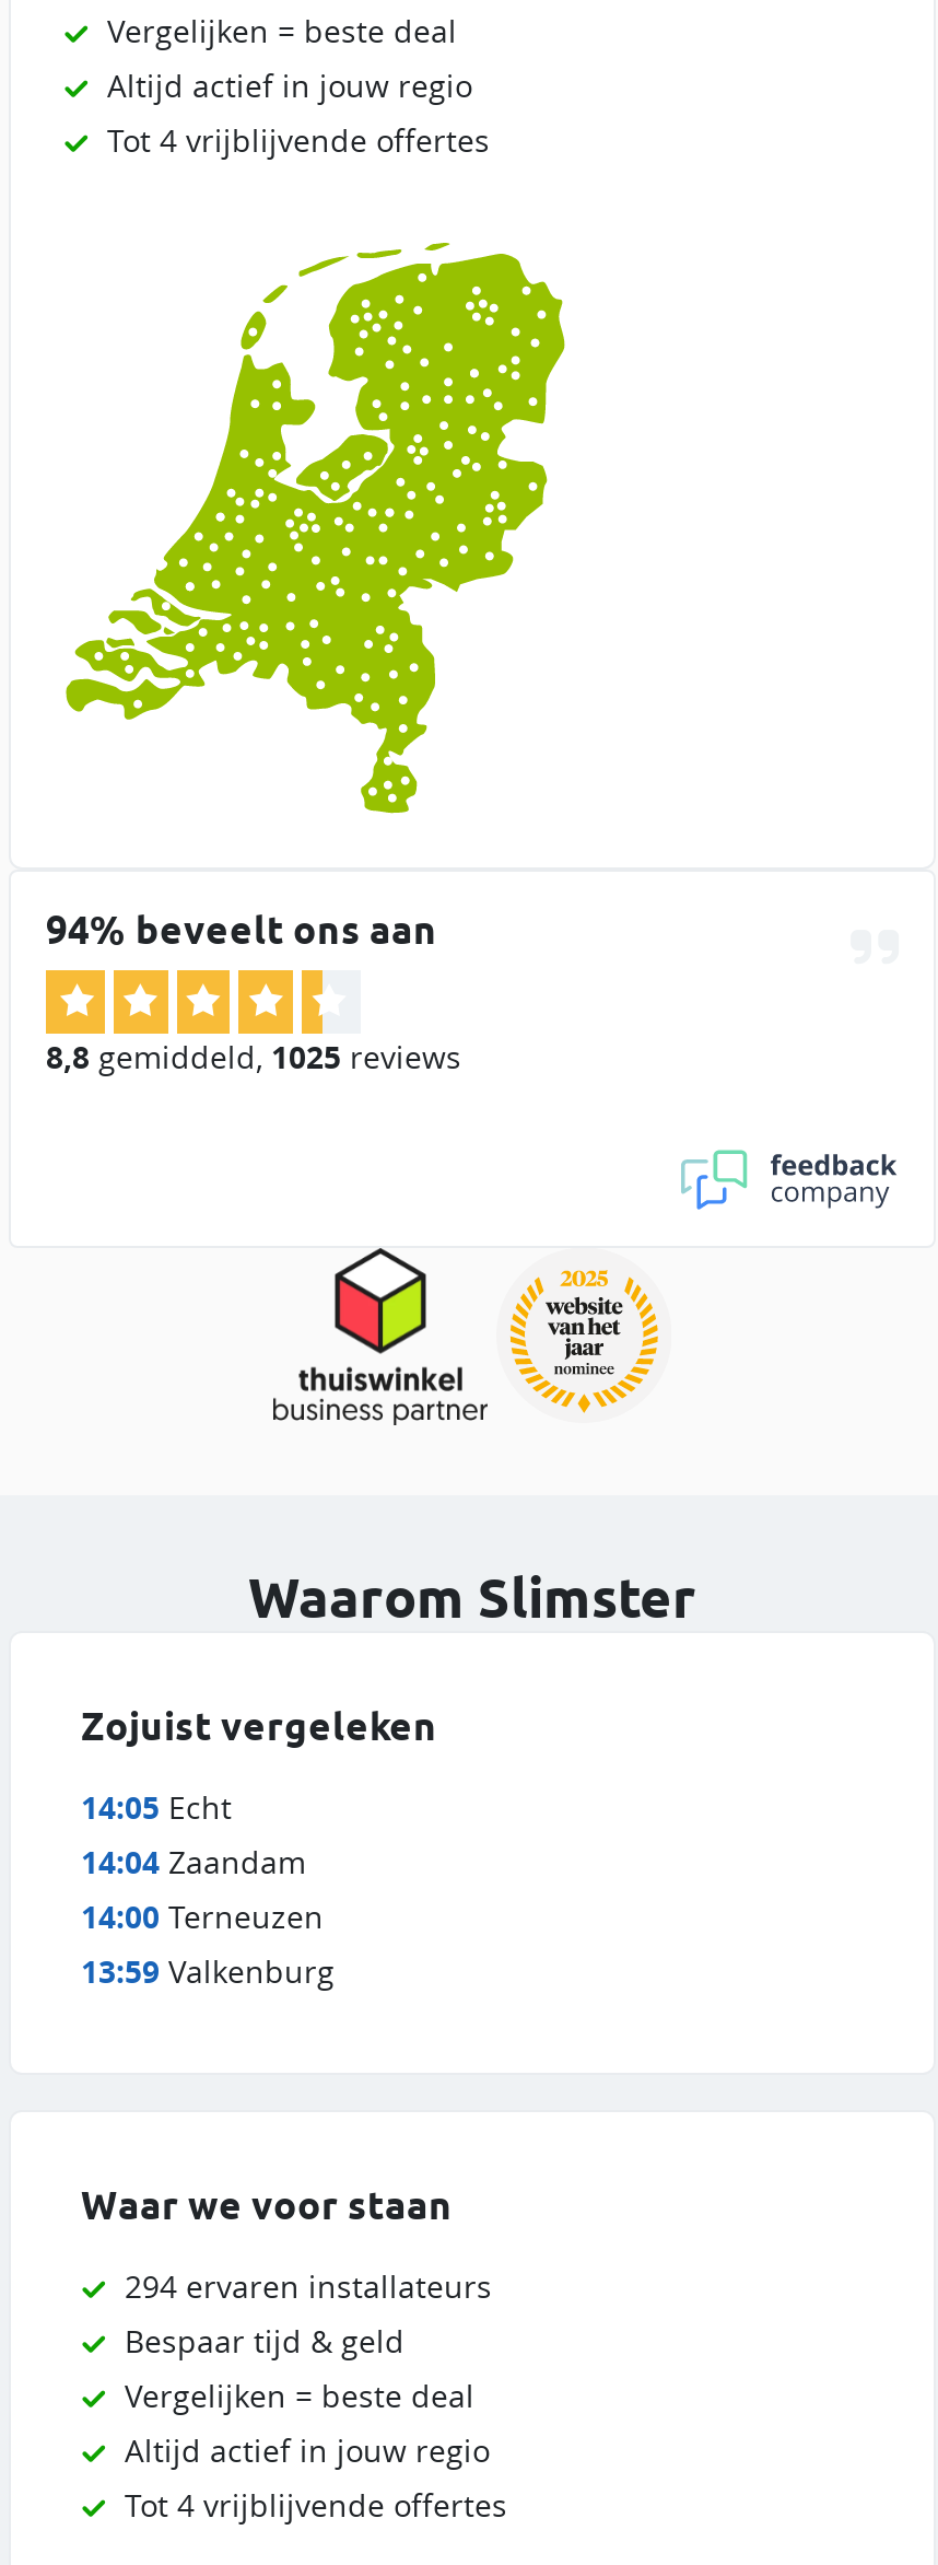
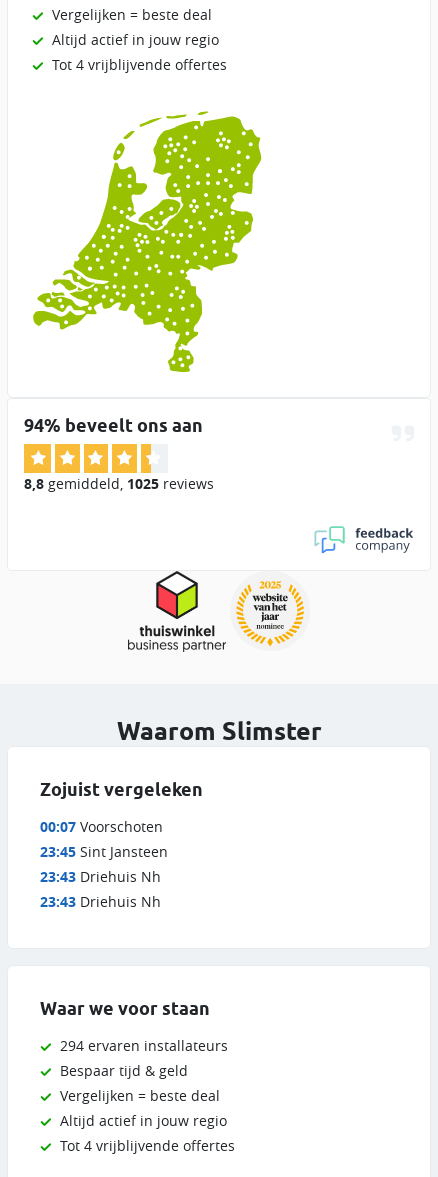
[81,1785,335,1991] 14:05 Echt | 14:04 Zaandam | 14:00 Terneuzen | 13:59 Valkenburg -> [40,817,168,911] 00:07 Voorschoten | 23:45 Sint Jansteen | 23:43 Driehuis Nh | 23:43 Driehuis Nh

